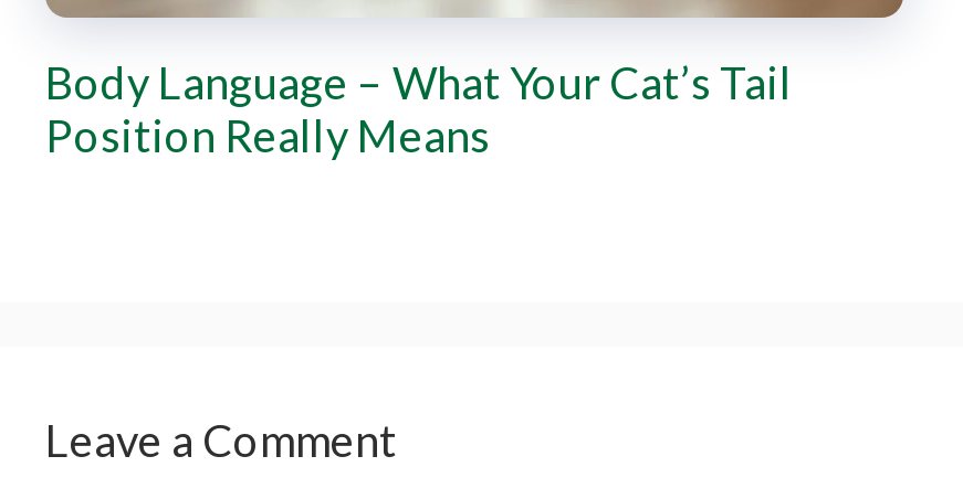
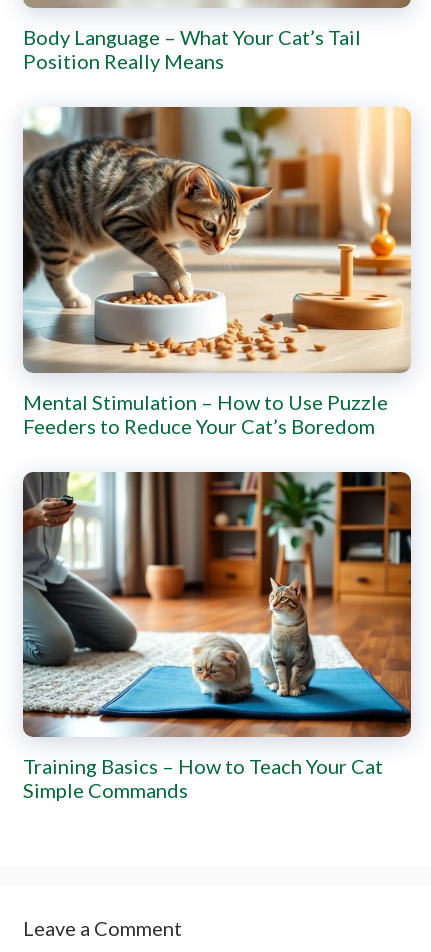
none -> [22,106,411,438] [image] | Mental Stimulation – How to Use Puzzle | Feeders to Reduce Your Cat’s Boredom
none -> [22,471,412,802] [image] | Training Basics – How to Teach Your Cat | Simple Commands

